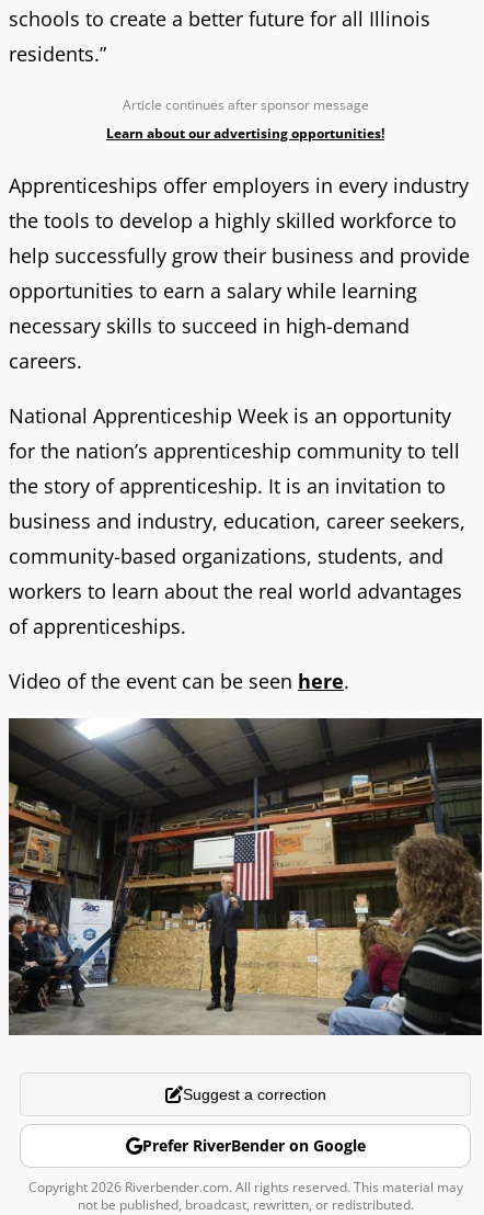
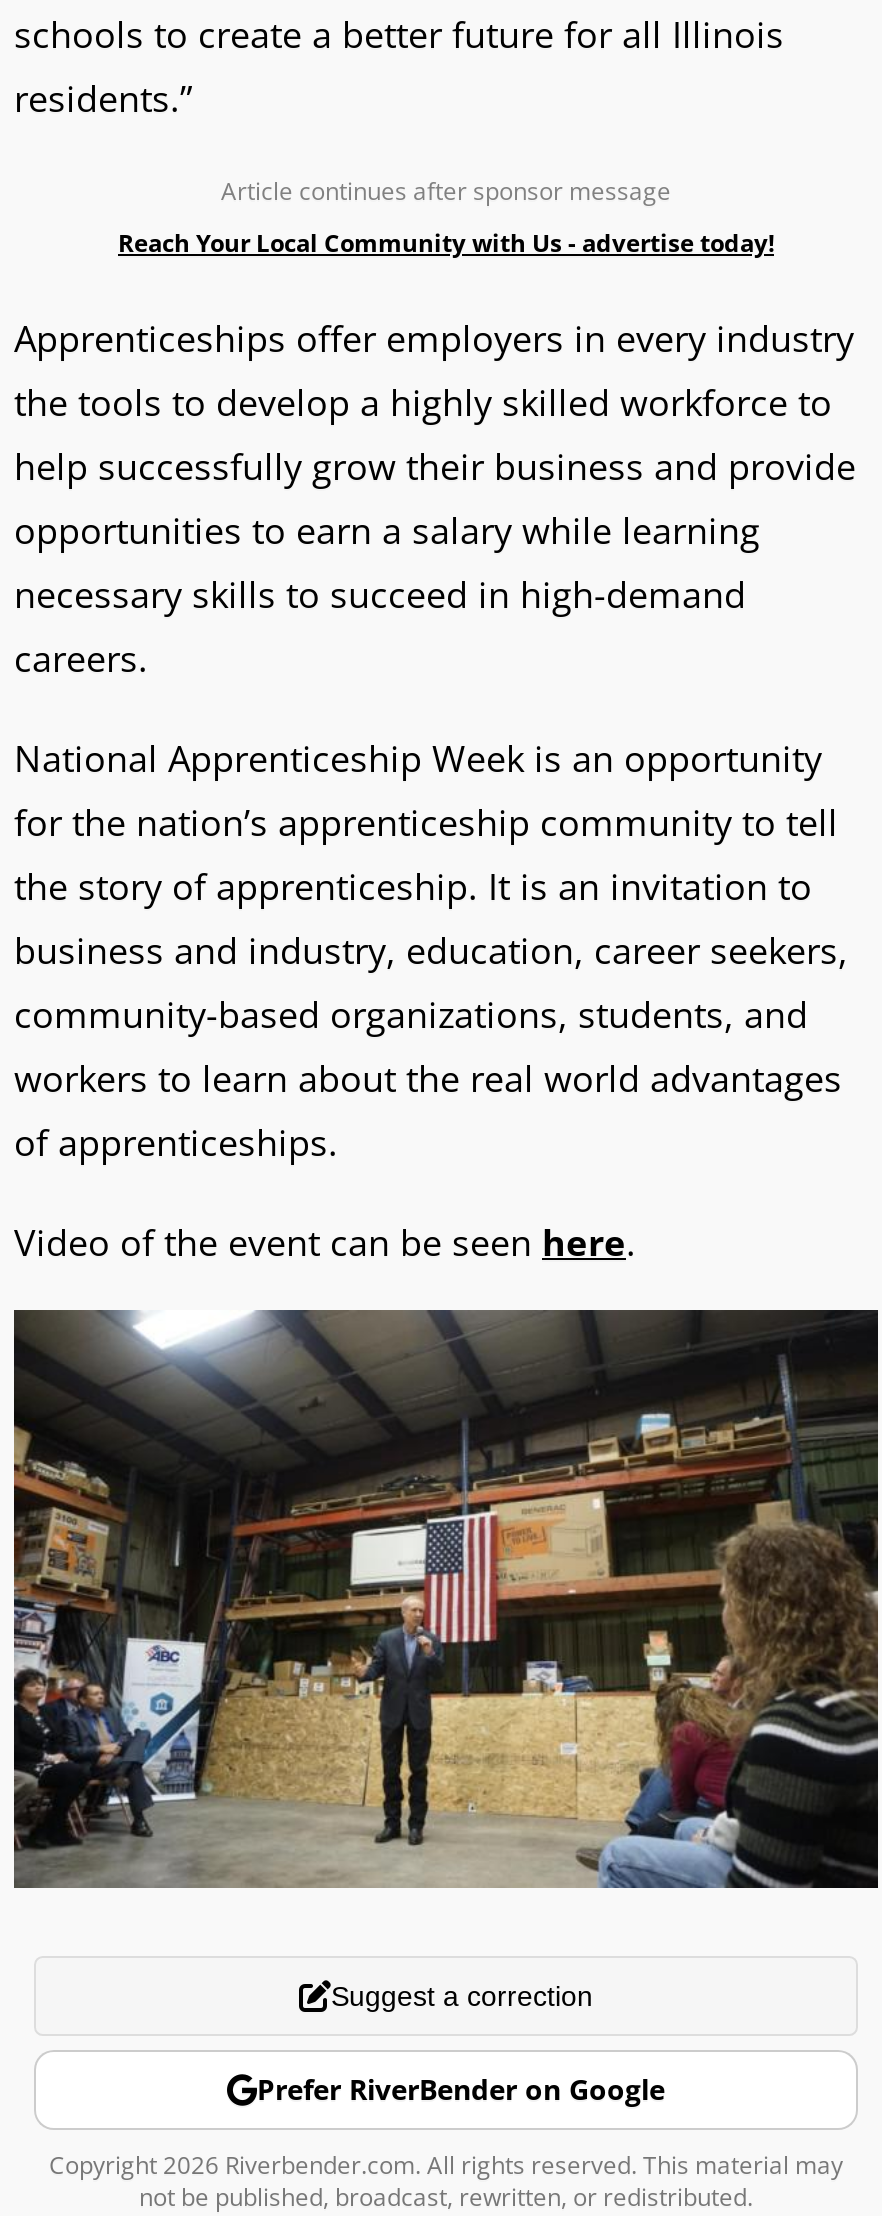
[106,124,384,143] Learn about our advertising opportunities! -> [118,227,774,261] Reach Your Local Community with Us - advertise today!

